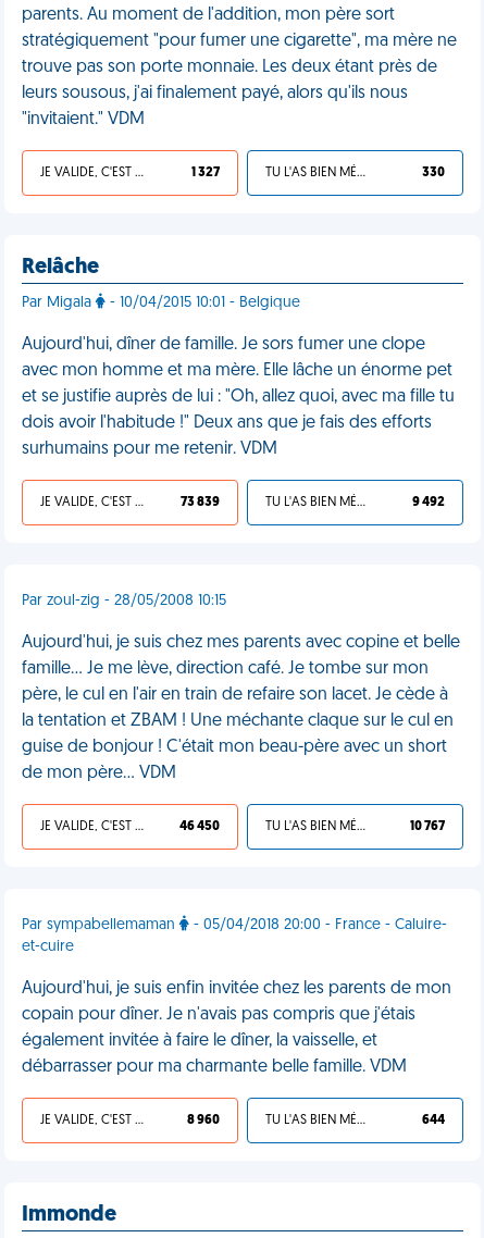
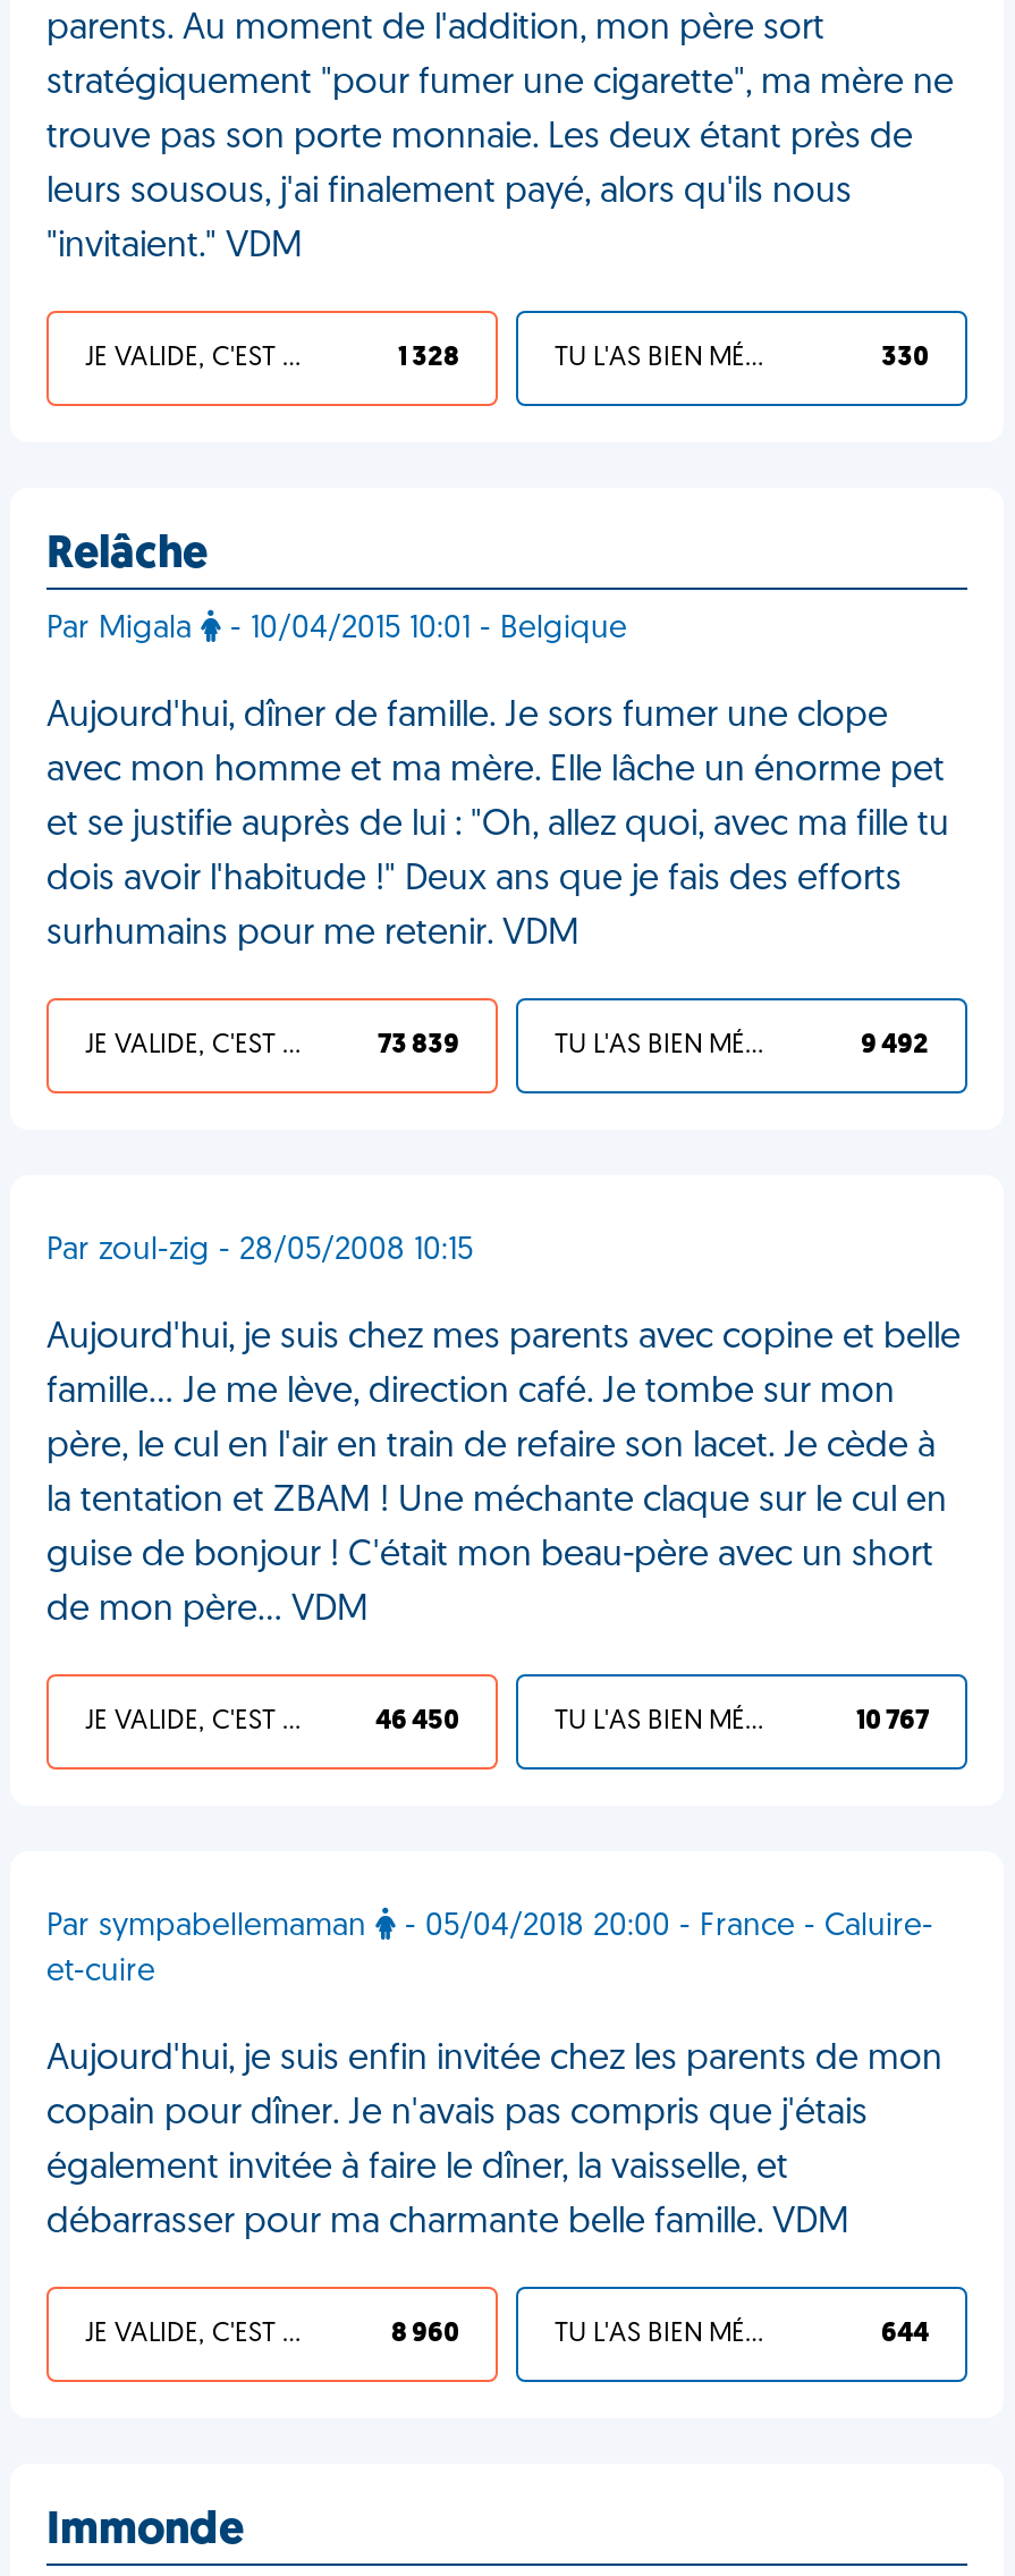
[191,166,220,179] 1 327 -> [398,345,459,372] 1 328

